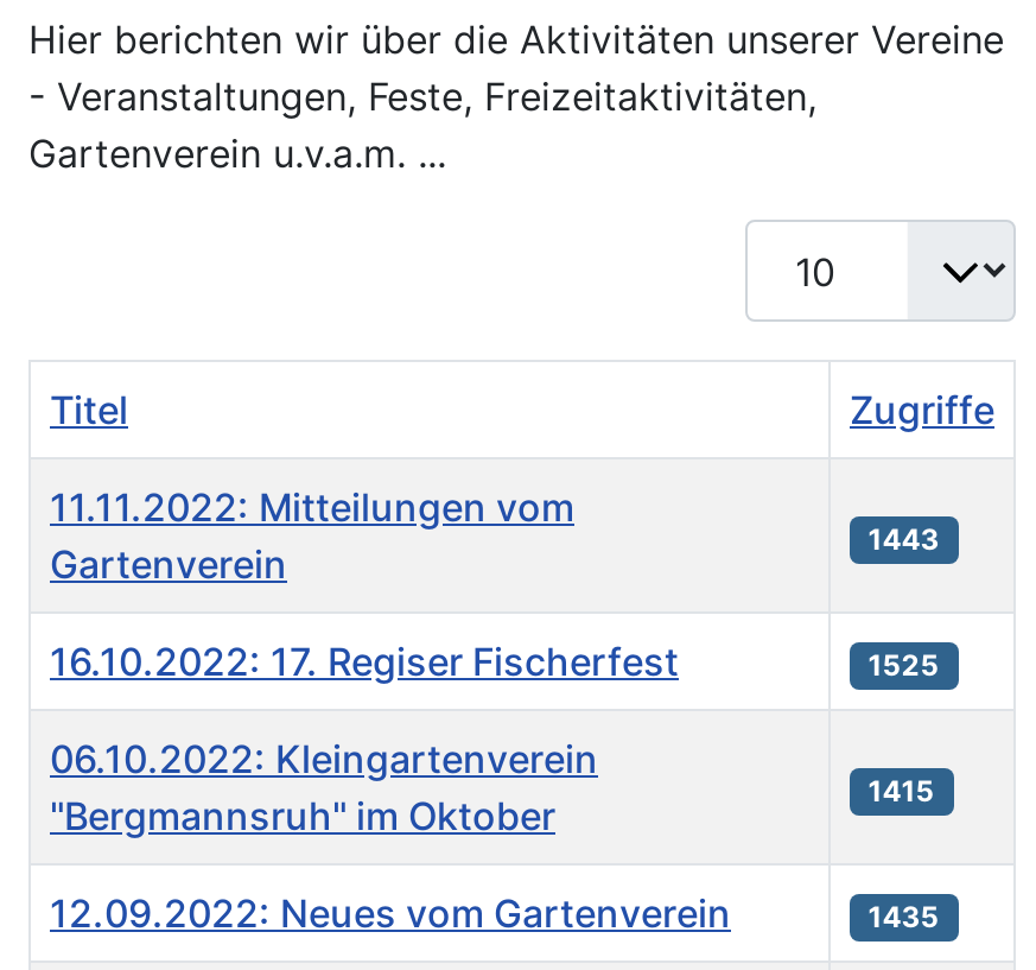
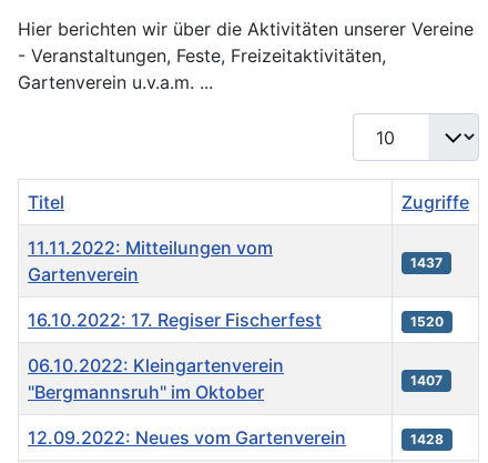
[868,522,939,557] 1443 -> [410,254,442,271] 1437
[868,648,939,683] 1525 -> [410,313,443,330] 1520
[868,773,935,809] 1415 -> [410,372,442,389] 1407
[868,899,939,935] 1435 -> [410,431,443,448] 1428

